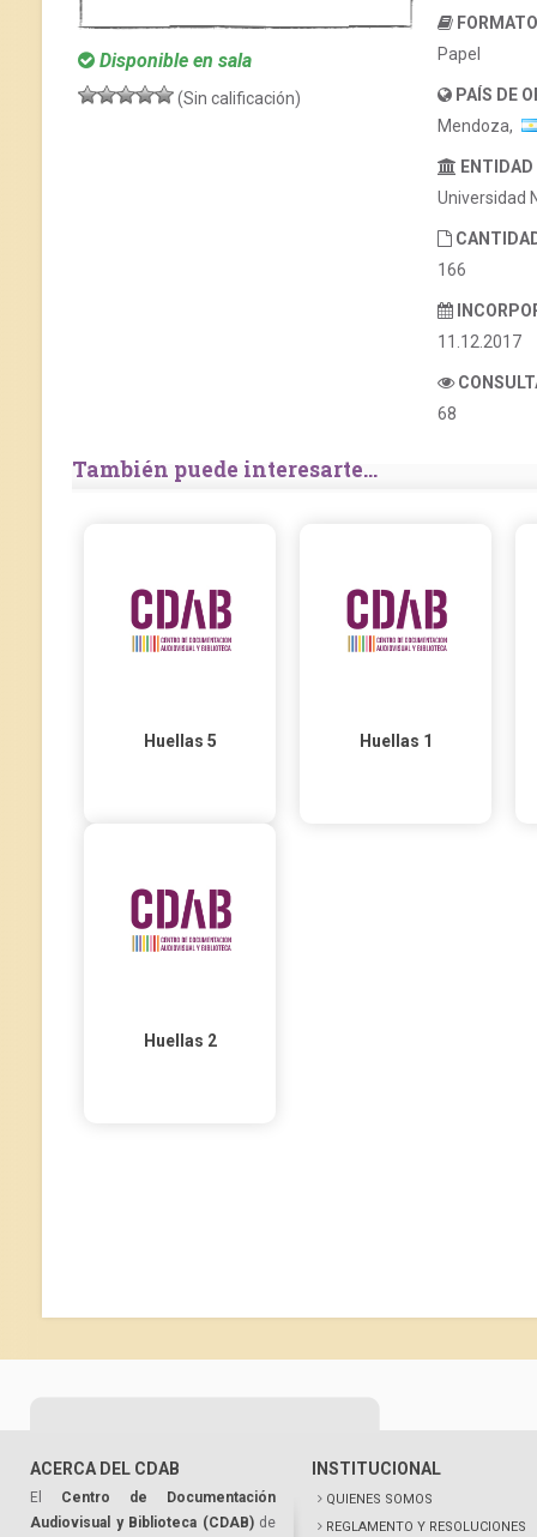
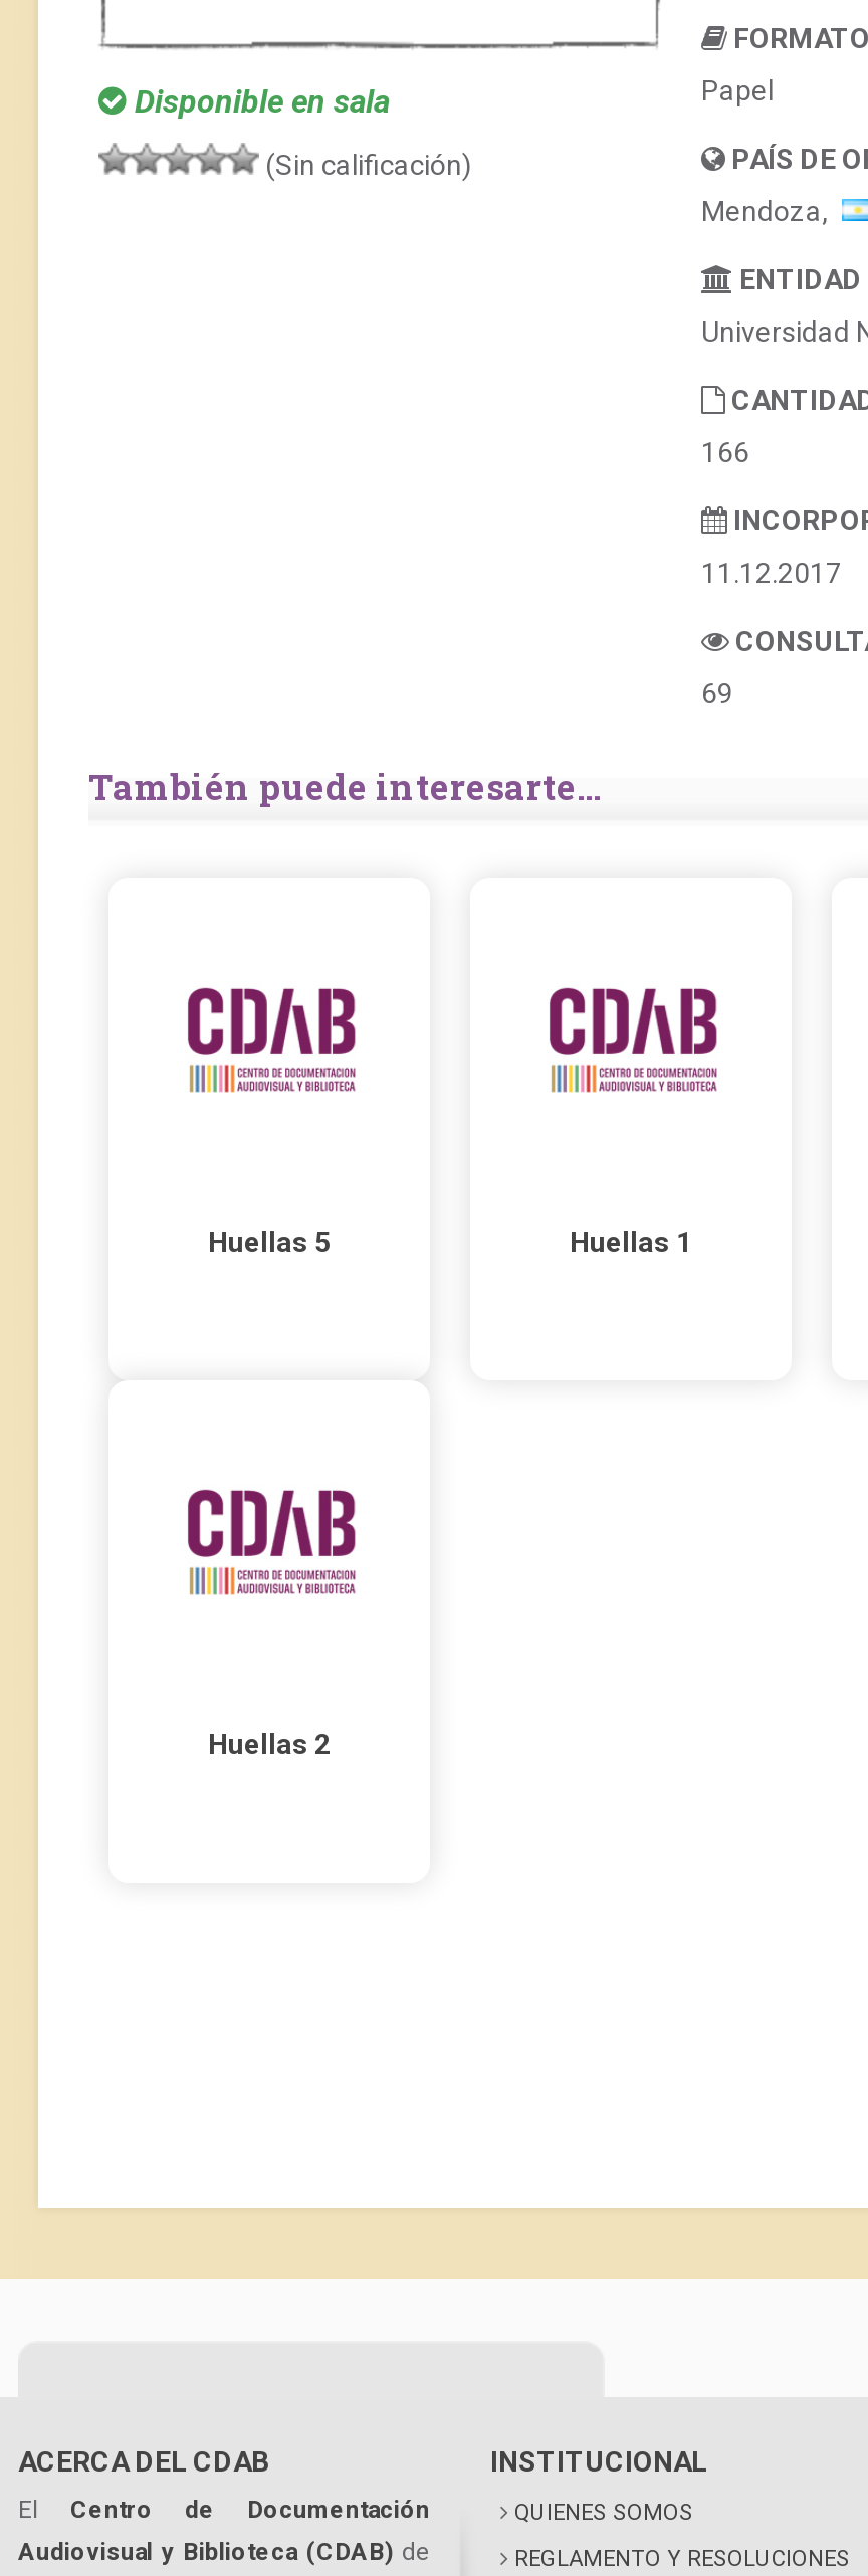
[438,404,457,423] 68 -> [701,677,733,709] 69

